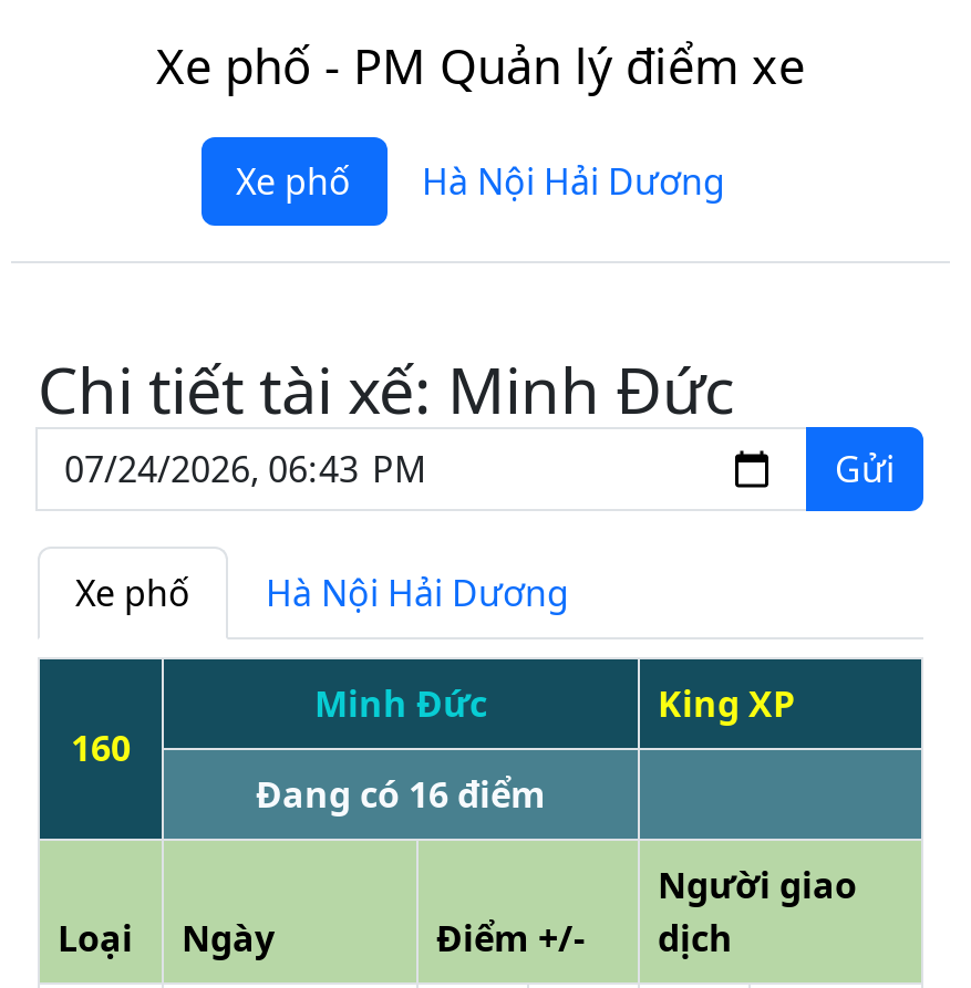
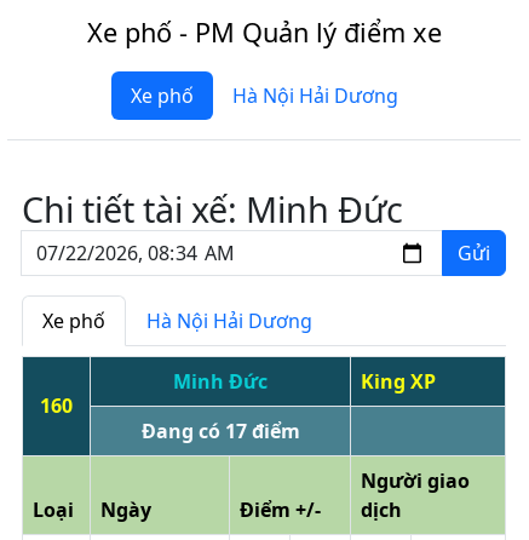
[256,770,546,819] Đang có 16 điểm -> [141,418,300,444] Đang có 17 điểm

